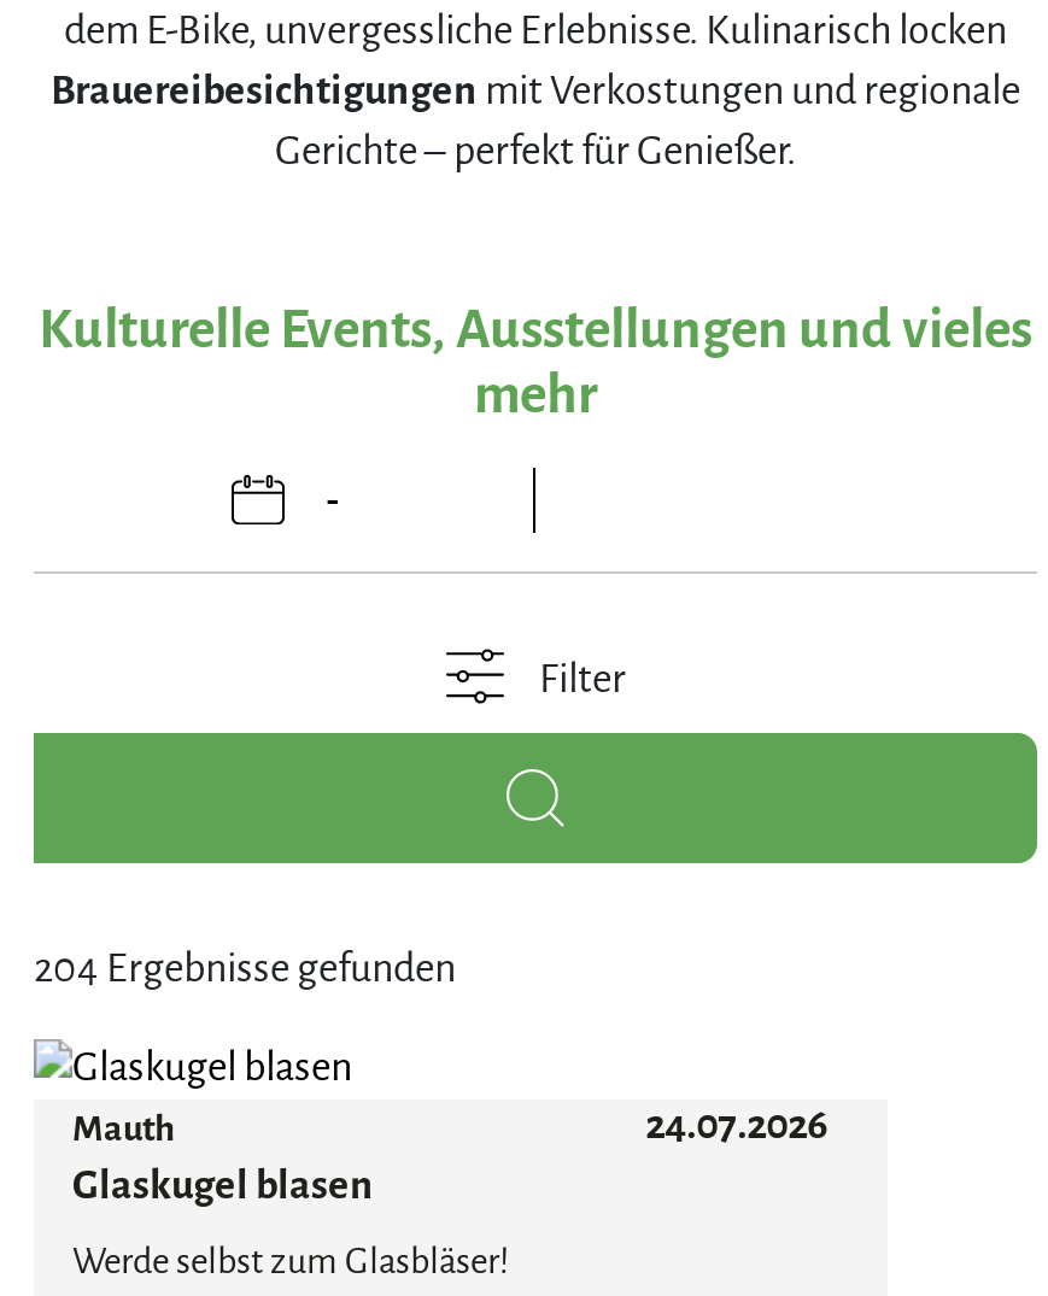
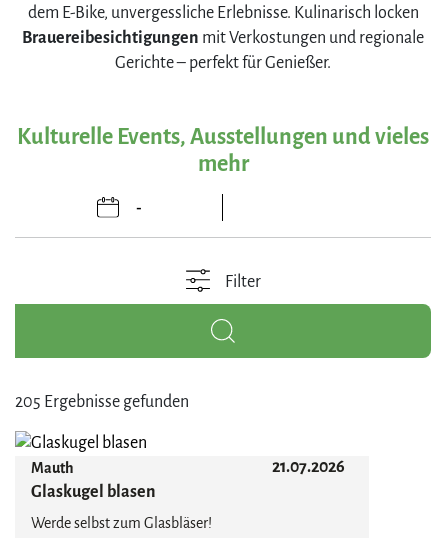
[34,948,456,991] 204 Ergebnisse gefunden -> [15,393,189,411] 205 Ergebnisse gefunden
[645,1105,829,1148] 24.07.2026 -> [272,458,345,476] 21.07.2026

